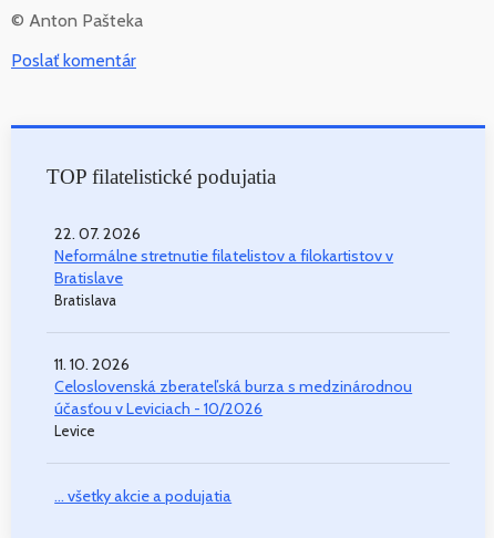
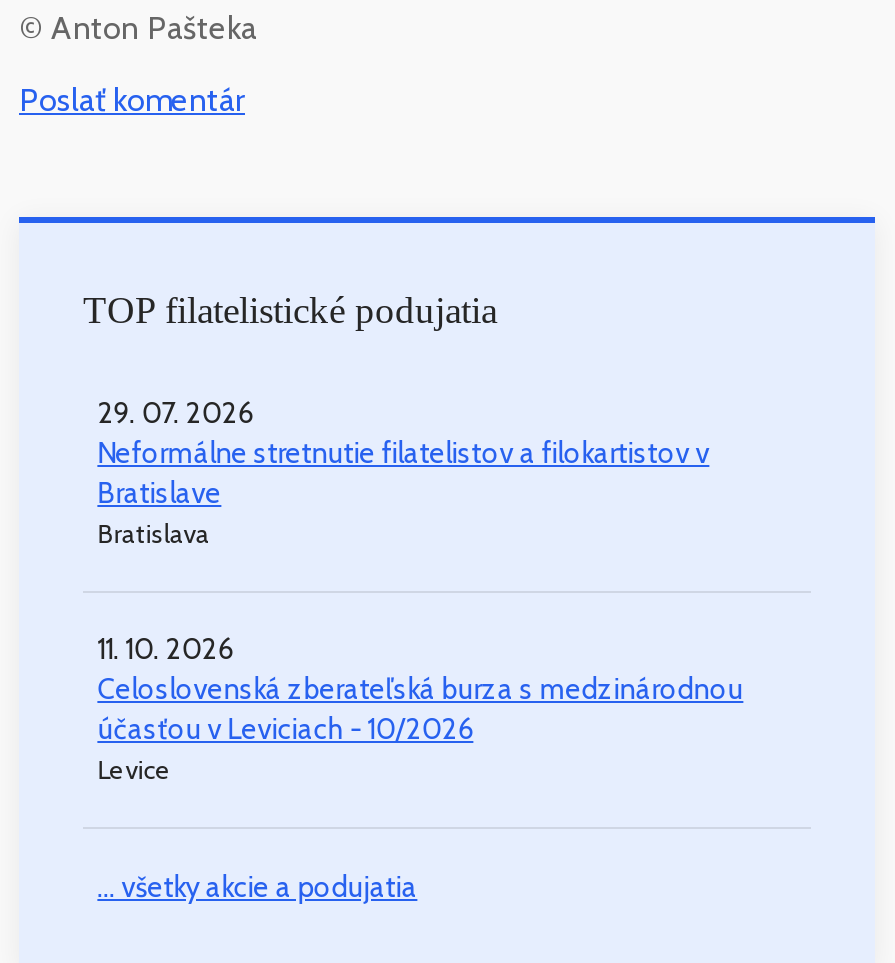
[54,224,141,243] 22. 07. 2026 -> [97,395,253,431] 29. 07. 2026

